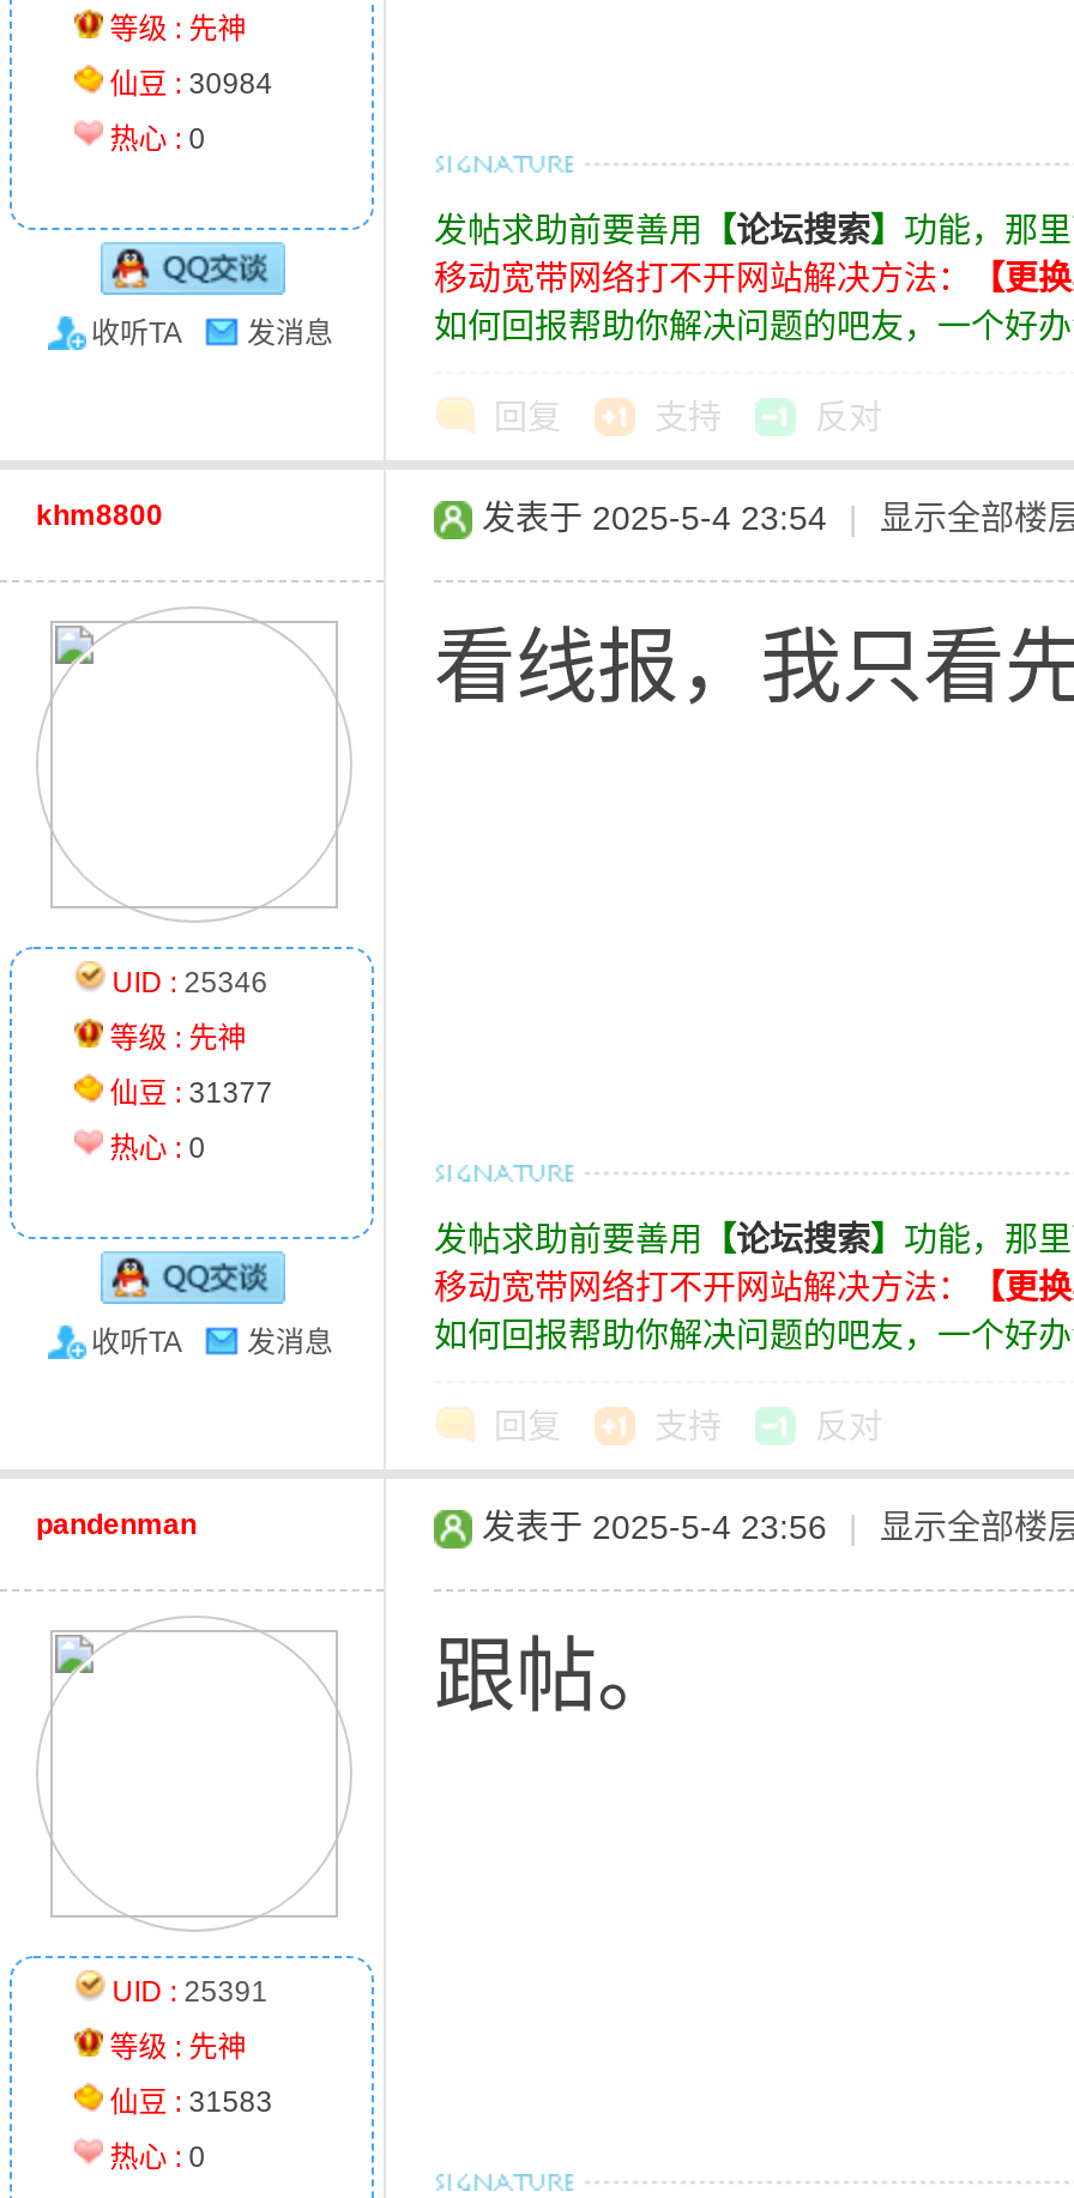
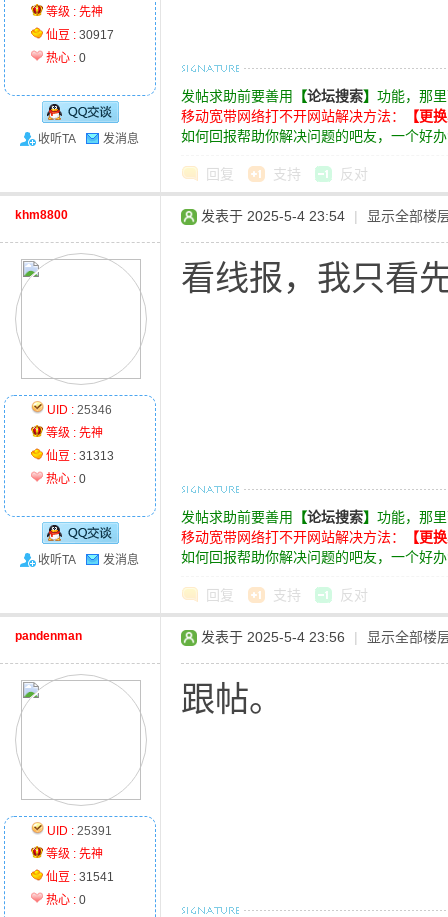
[110,67,273,101] 仙豆 : 30984 -> [46,28,114,42] 仙豆 : 30917
[110,1076,273,1110] 仙豆 : 31377 -> [46,449,114,463] 仙豆 : 31313
[110,2085,273,2119] 仙豆 : 31583 -> [46,870,114,884] 仙豆 : 31541

